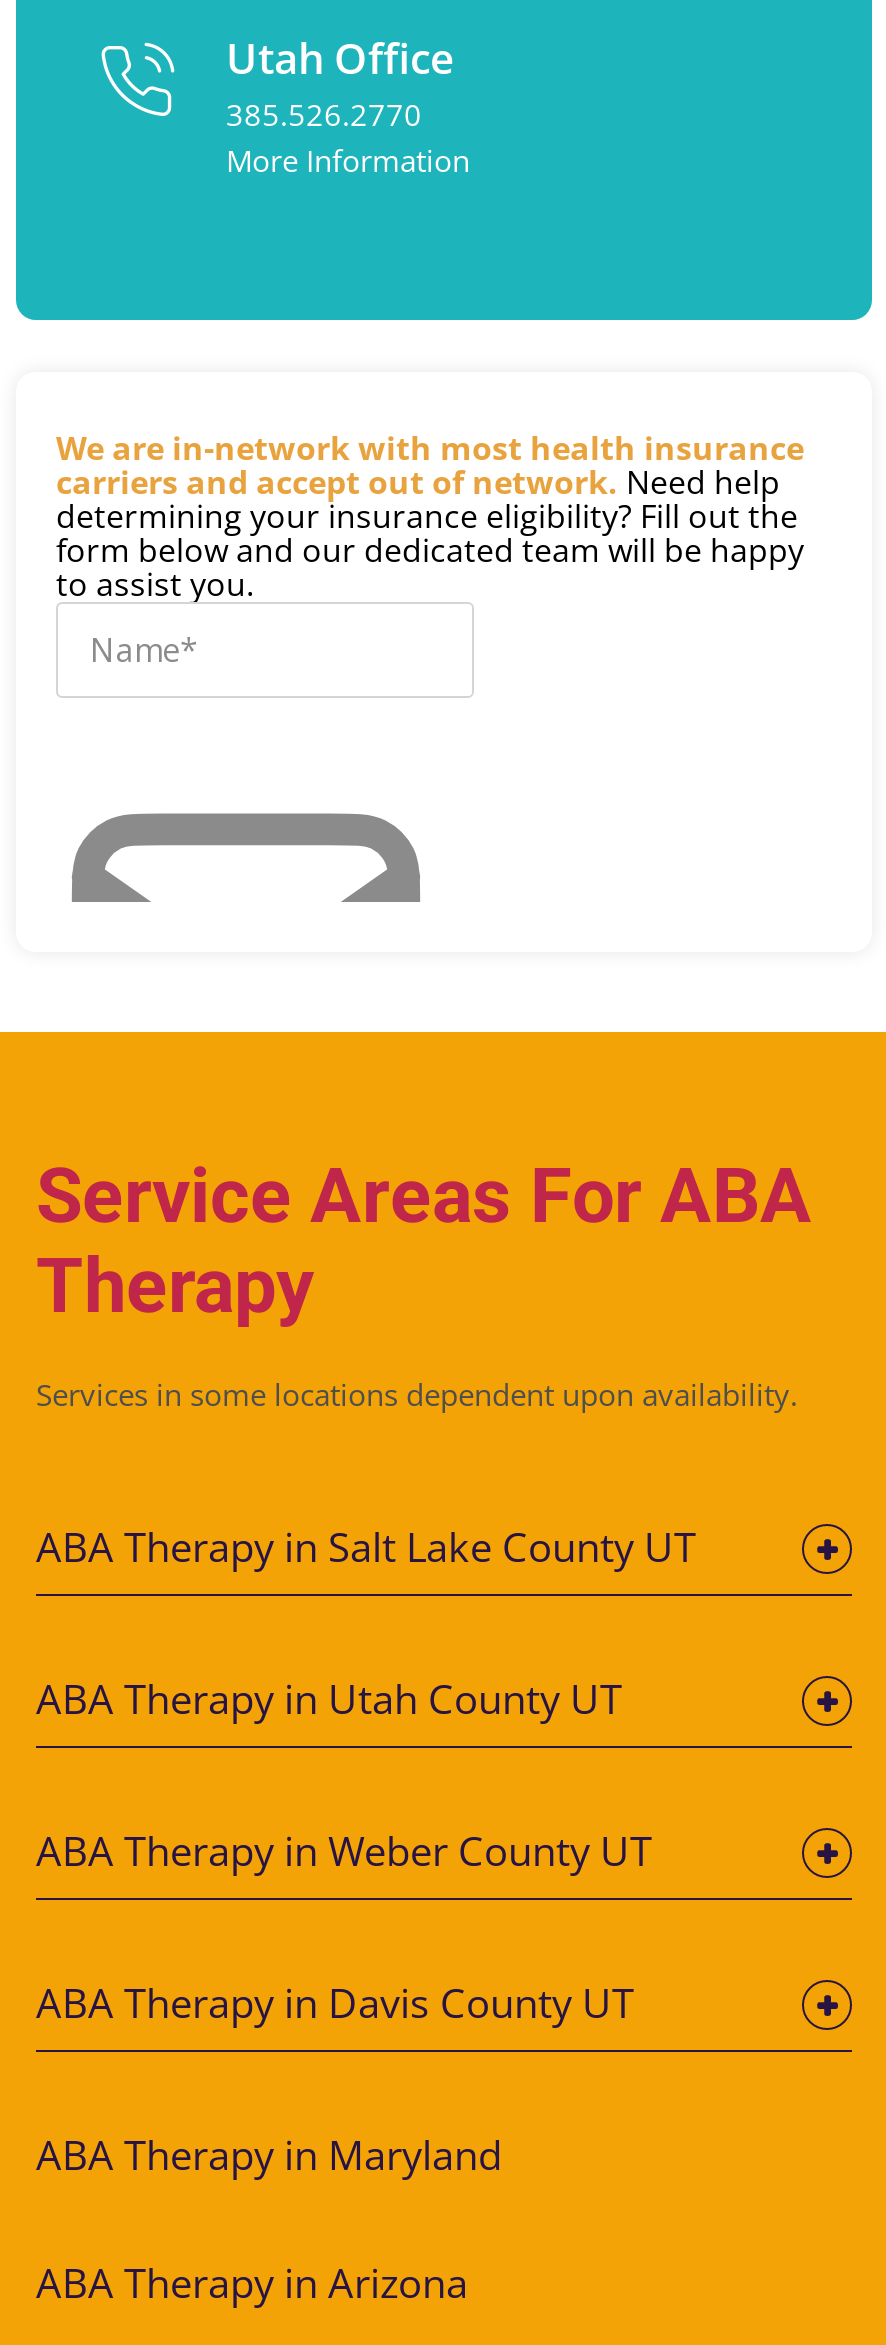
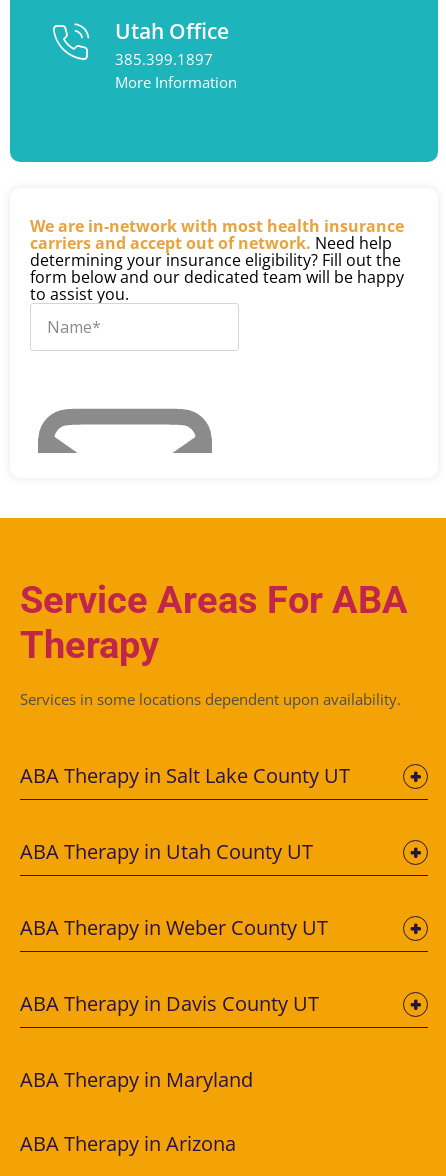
[226,93,422,133] 385.526.2770 -> [115,49,213,69] 385.399.1897

